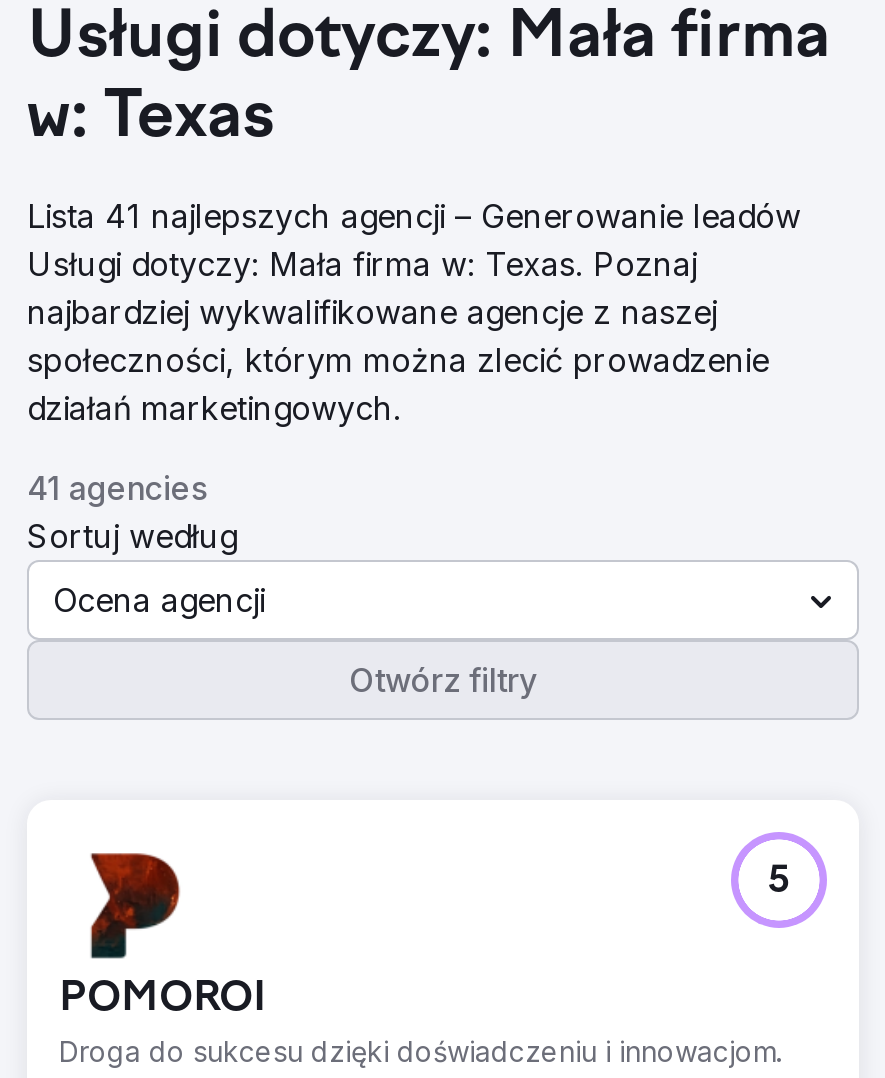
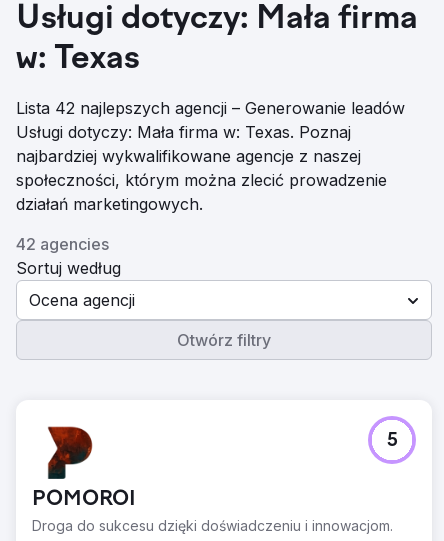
[27,196,801,236] Lista 41 najlepszych agencji – Generowanie leadów -> [16,98,405,118] Lista 42 najlepszych agencji – Generowanie leadów
[27,468,207,508] 41 agencies -> [16,234,109,254] 42 agencies

